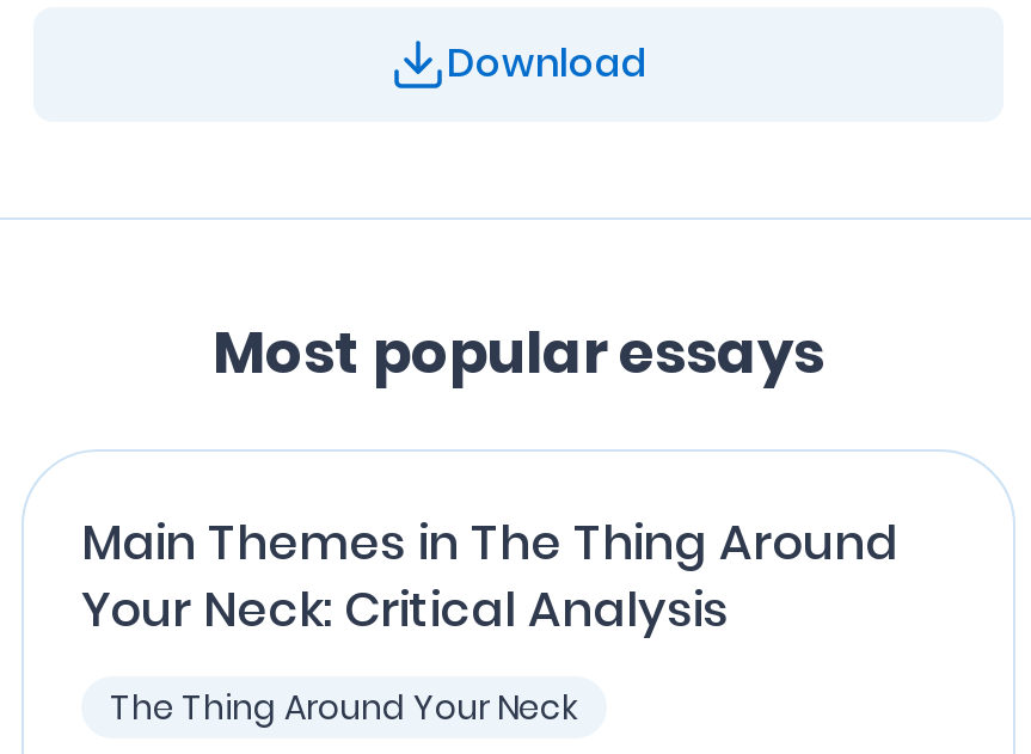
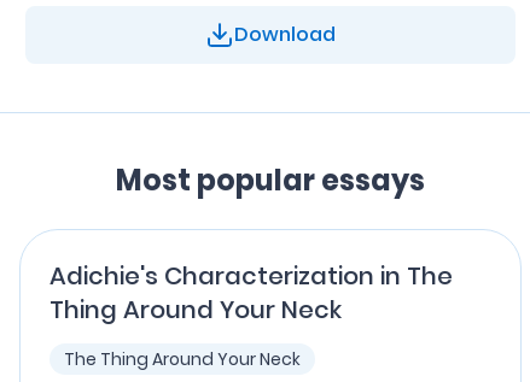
[81,510,898,644] Main Themes in The Thing Around | Your Neck: Critical Analysis -> [49,260,453,327] Adichie's Characterization in The | Thing Around Your Neck

